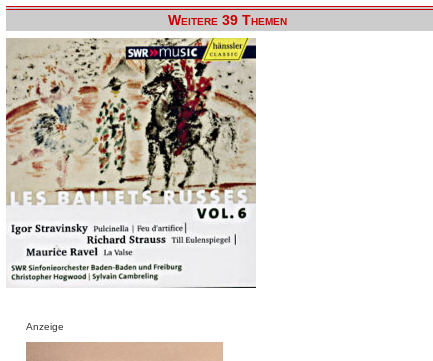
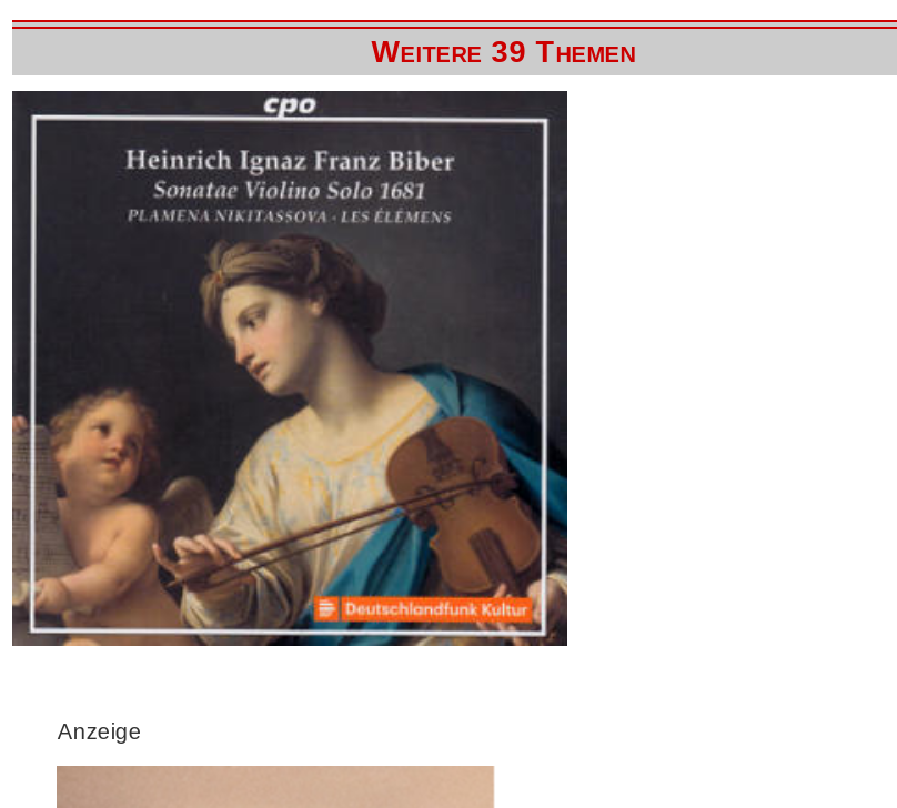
[5,37,257,288] [image] -> [10,89,570,648] [image]

